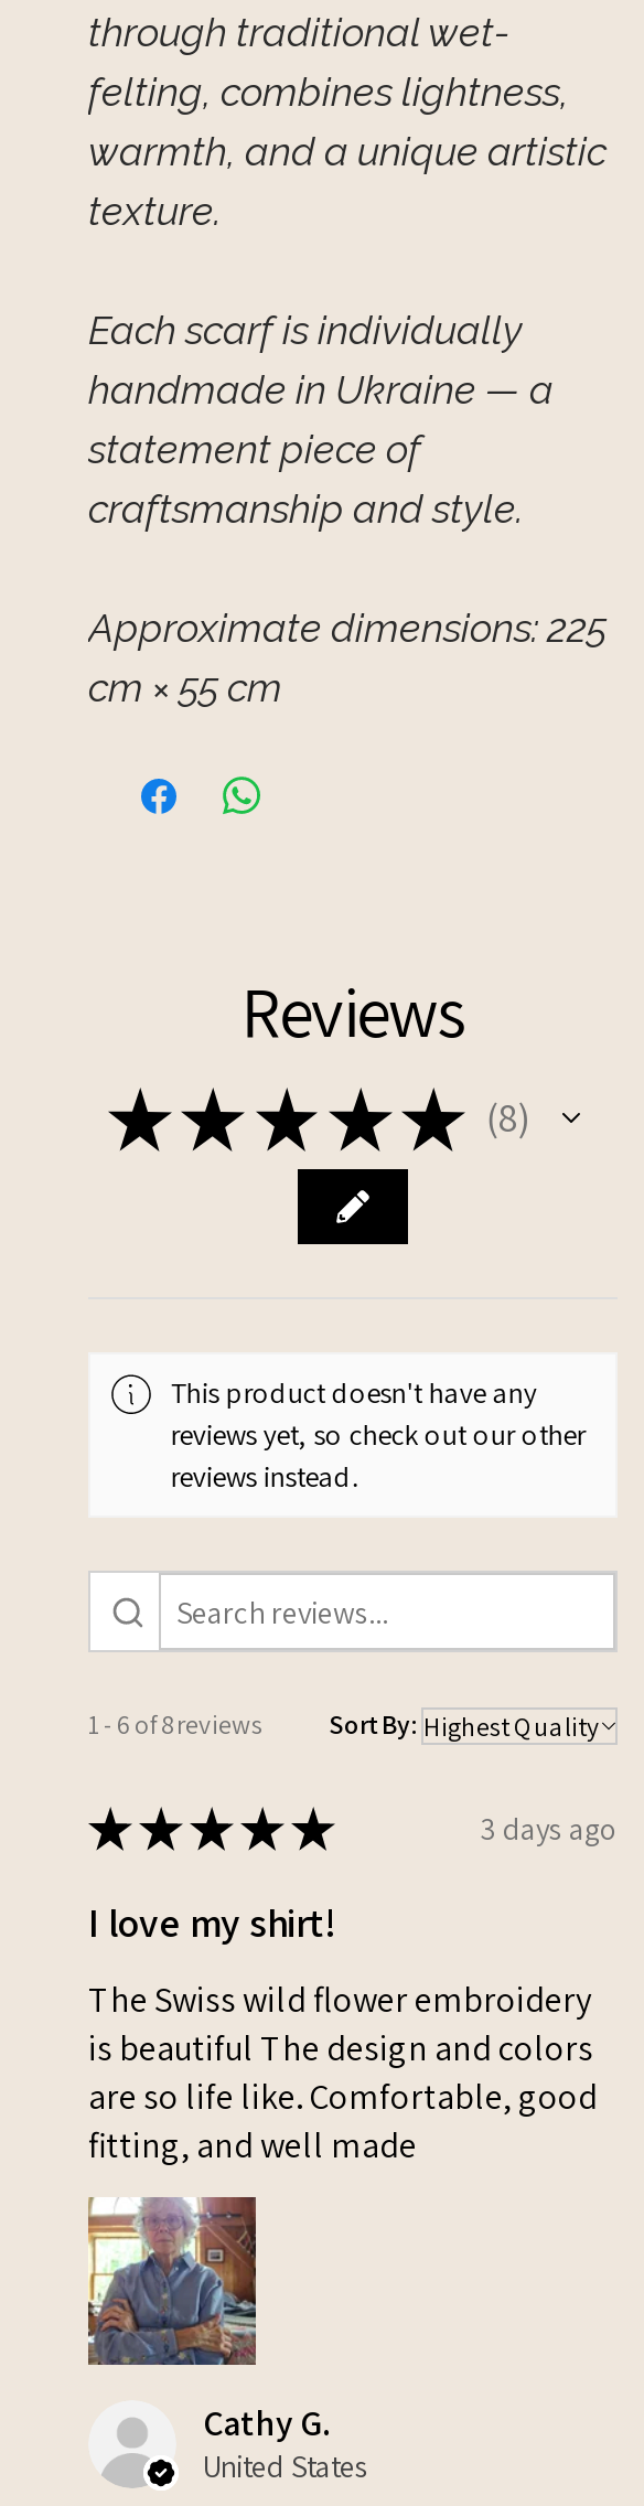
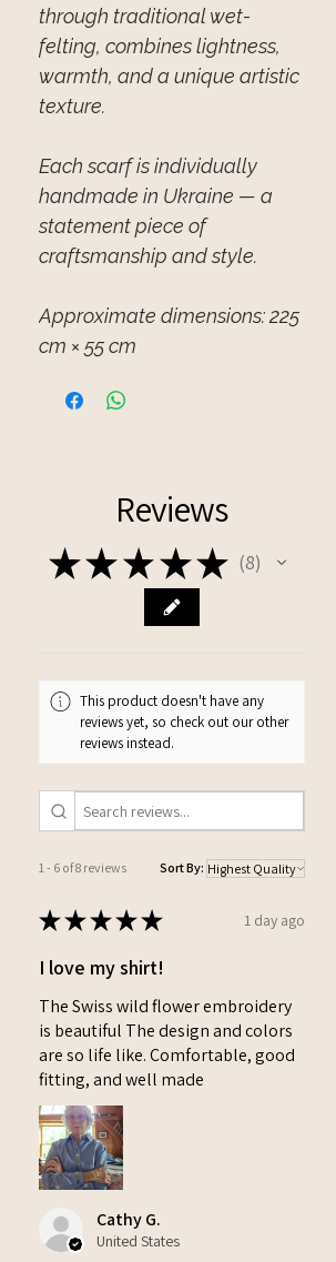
[481,1808,618,1848] 3 days ago -> [244,910,305,930] 1 day ago

